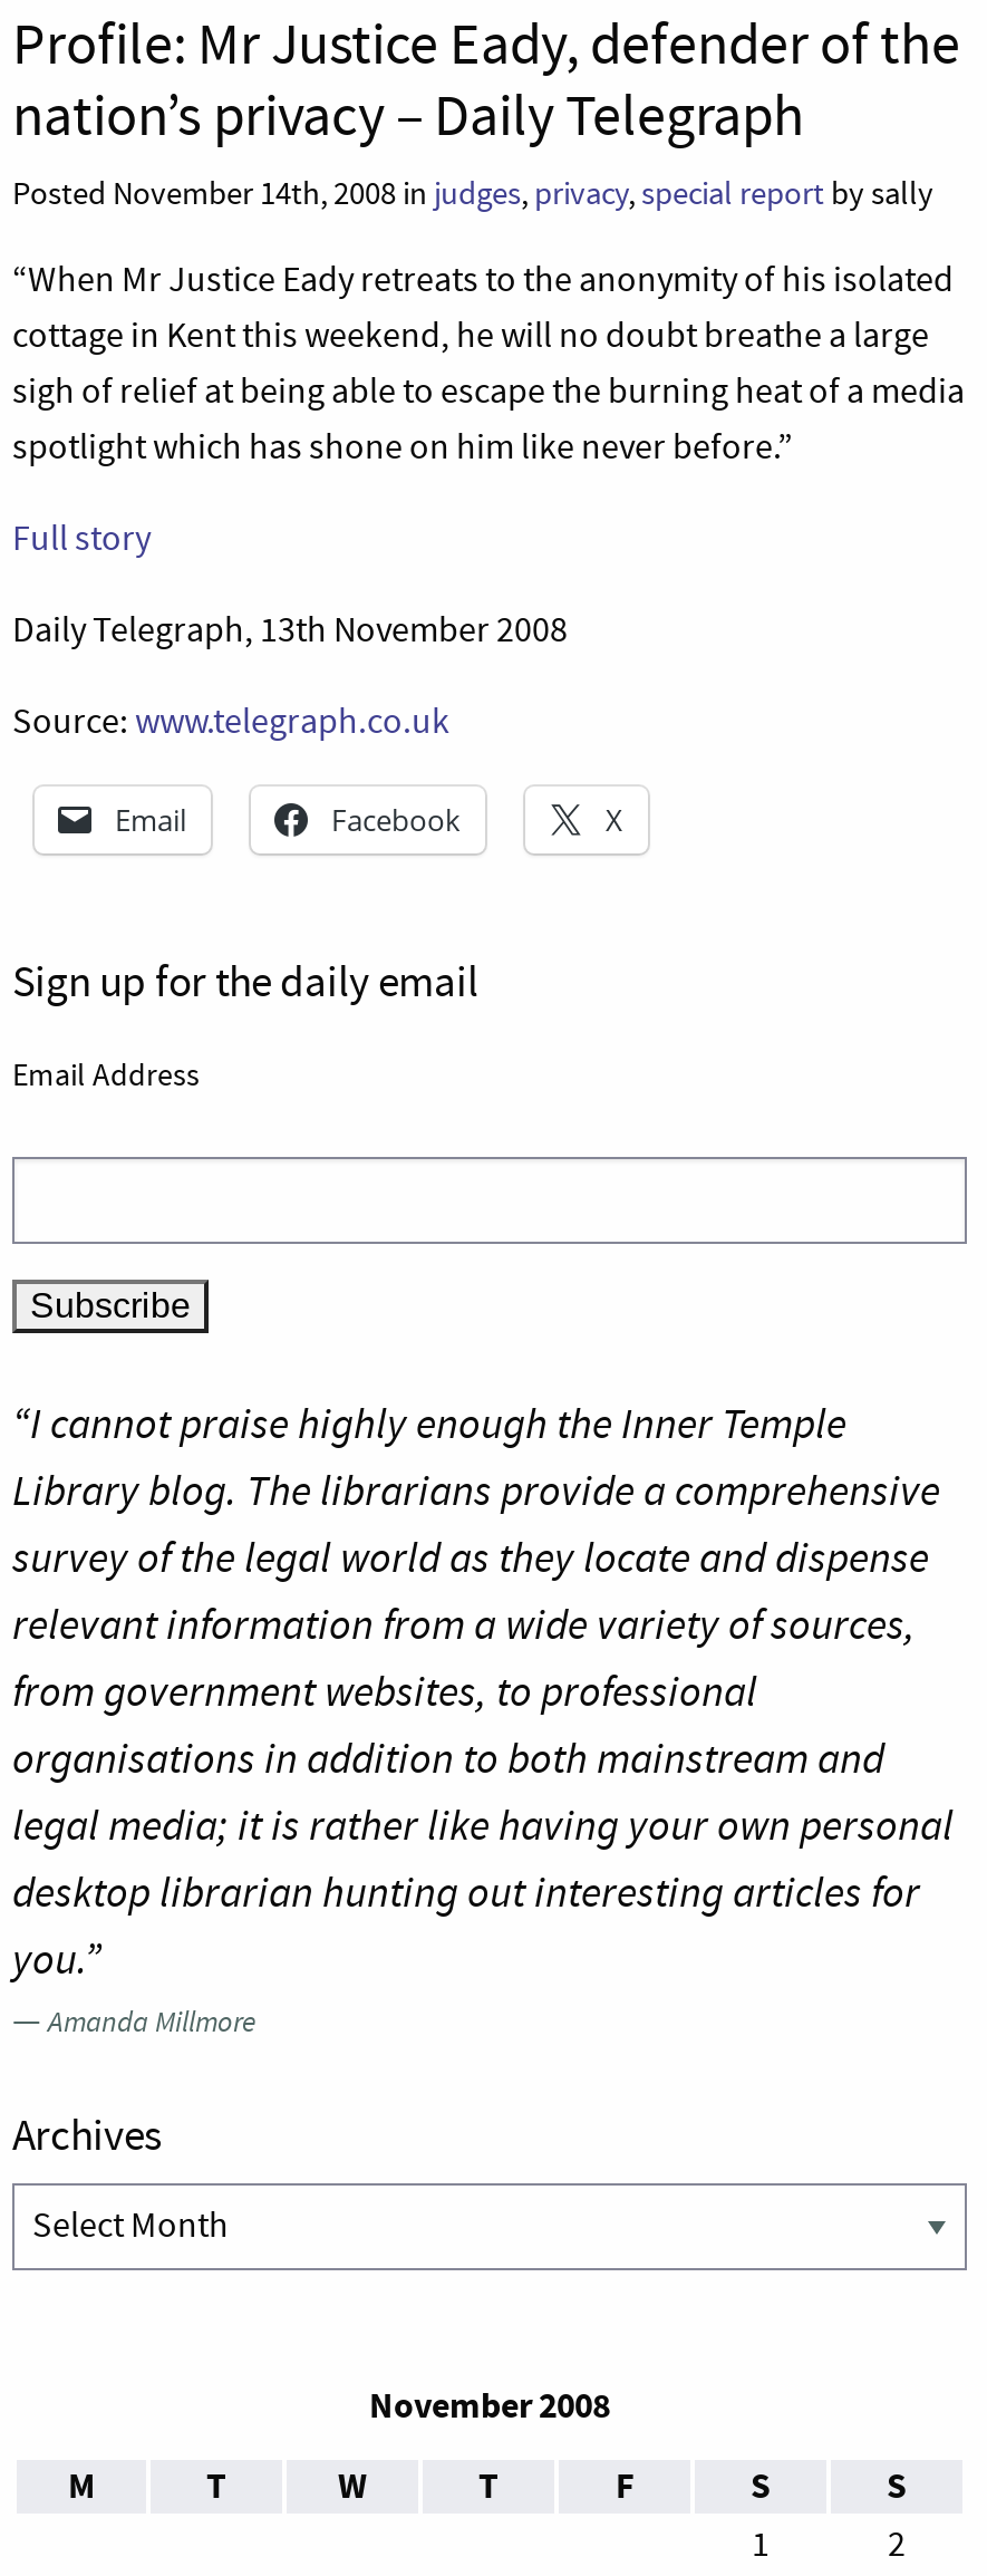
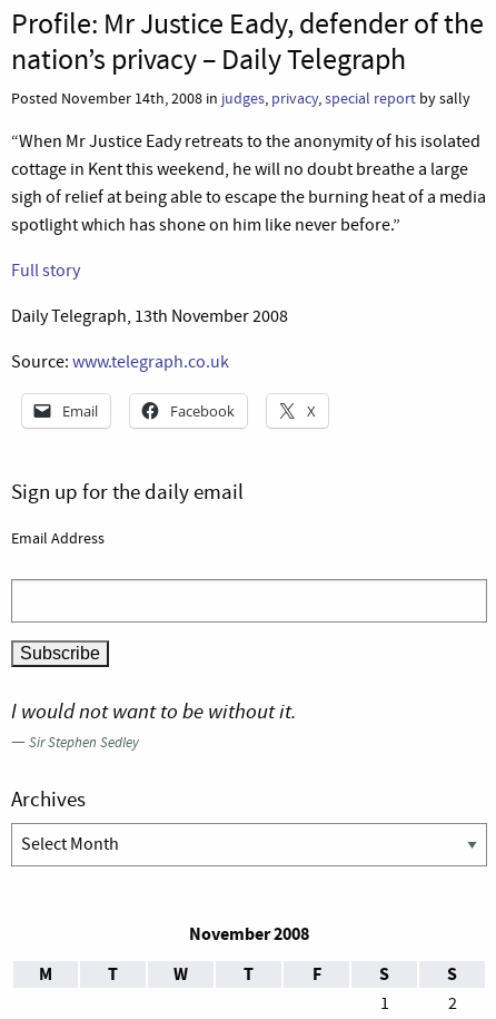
[12,1396,954,2043] “I cannot praise highly enough the Inner Temple | Library blog. The librarians provide a comprehensive | survey of the legal world as they locate and dispense | relevant information from a wide variety of sources, | from government websites, to professional | organisations in addition to both mainstream and | legal media; it is rather like having your own personal | desktop librarian hunting out interesting articles for | you.” | — Amanda Millmore -> [11,697,297,753] I would not want to be without it. | — Sir Stephen Sedley

